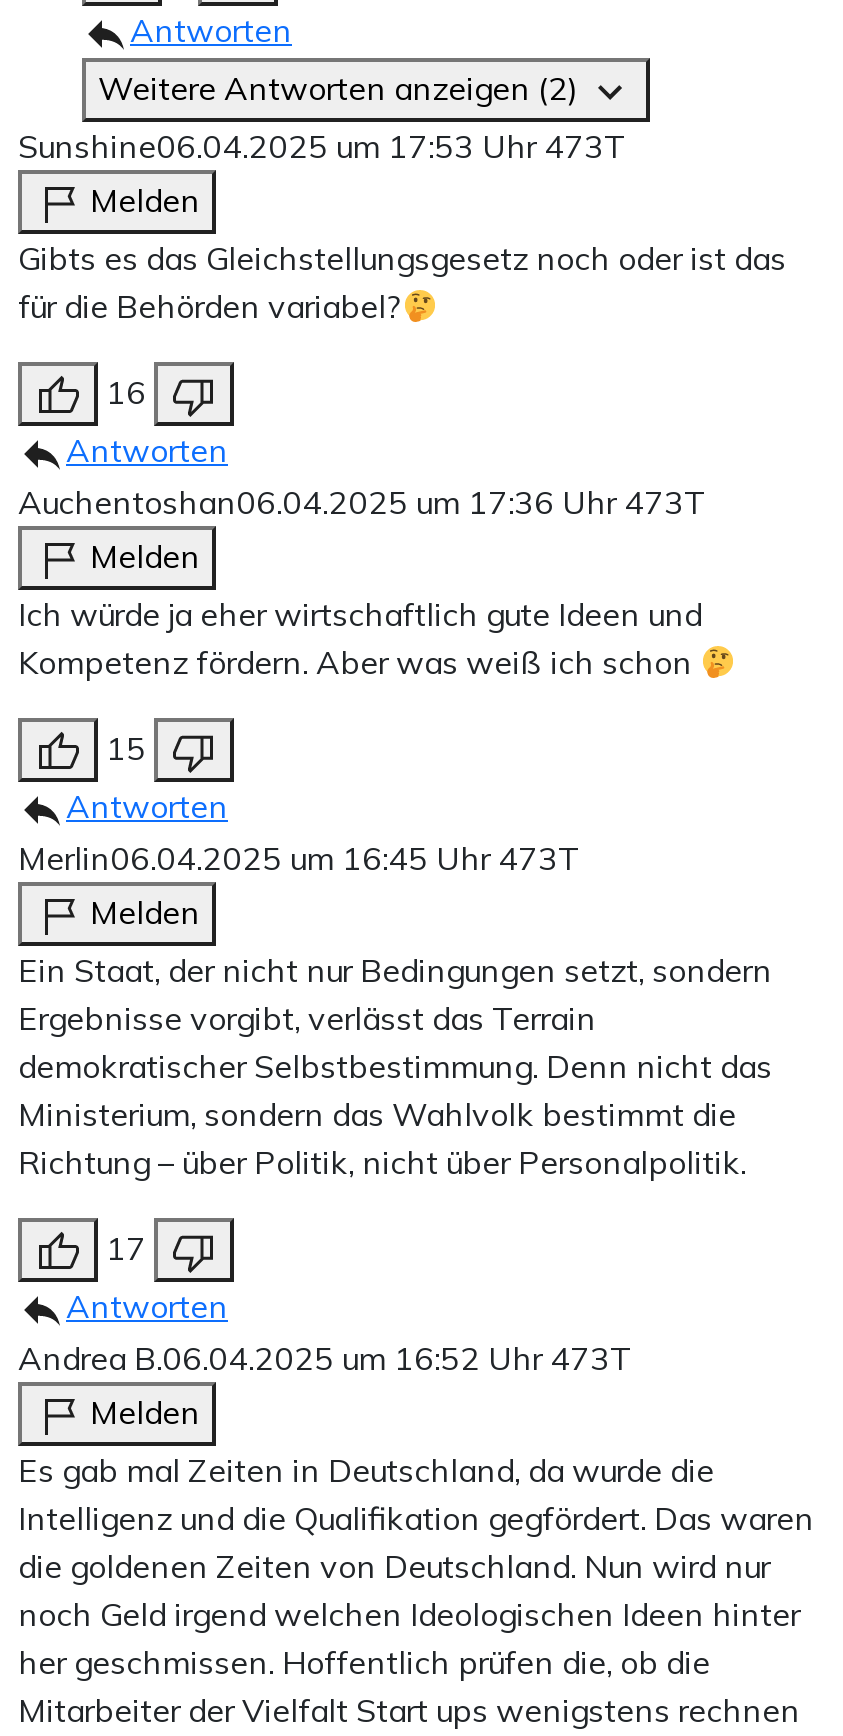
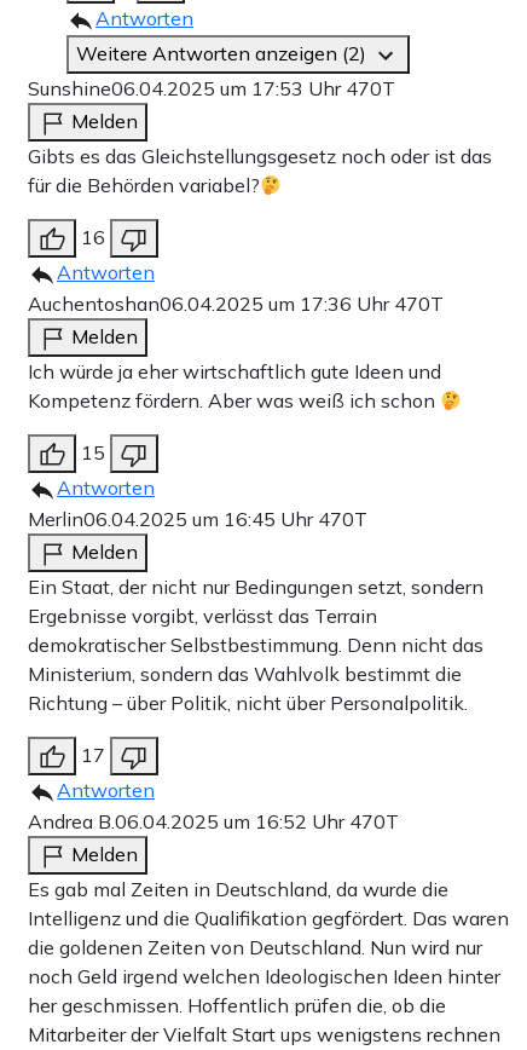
[18,126,626,166] Sunshine06.04.2025 um 17:53 Uhr 473T -> [28,76,395,100] Sunshine06.04.2025 um 17:53 Uhr 470T
[18,482,706,522] Auchentoshan06.04.2025 um 17:36 Uhr 473T -> [28,292,444,316] Auchentoshan06.04.2025 um 17:36 Uhr 470T
[18,838,580,878] Merlin06.04.2025 um 16:45 Uhr 473T -> [28,507,367,531] Merlin06.04.2025 um 16:45 Uhr 470T
[18,1338,632,1378] Andrea B.06.04.2025 um 16:52 Uhr 473T -> [28,809,399,833] Andrea B.06.04.2025 um 16:52 Uhr 470T

